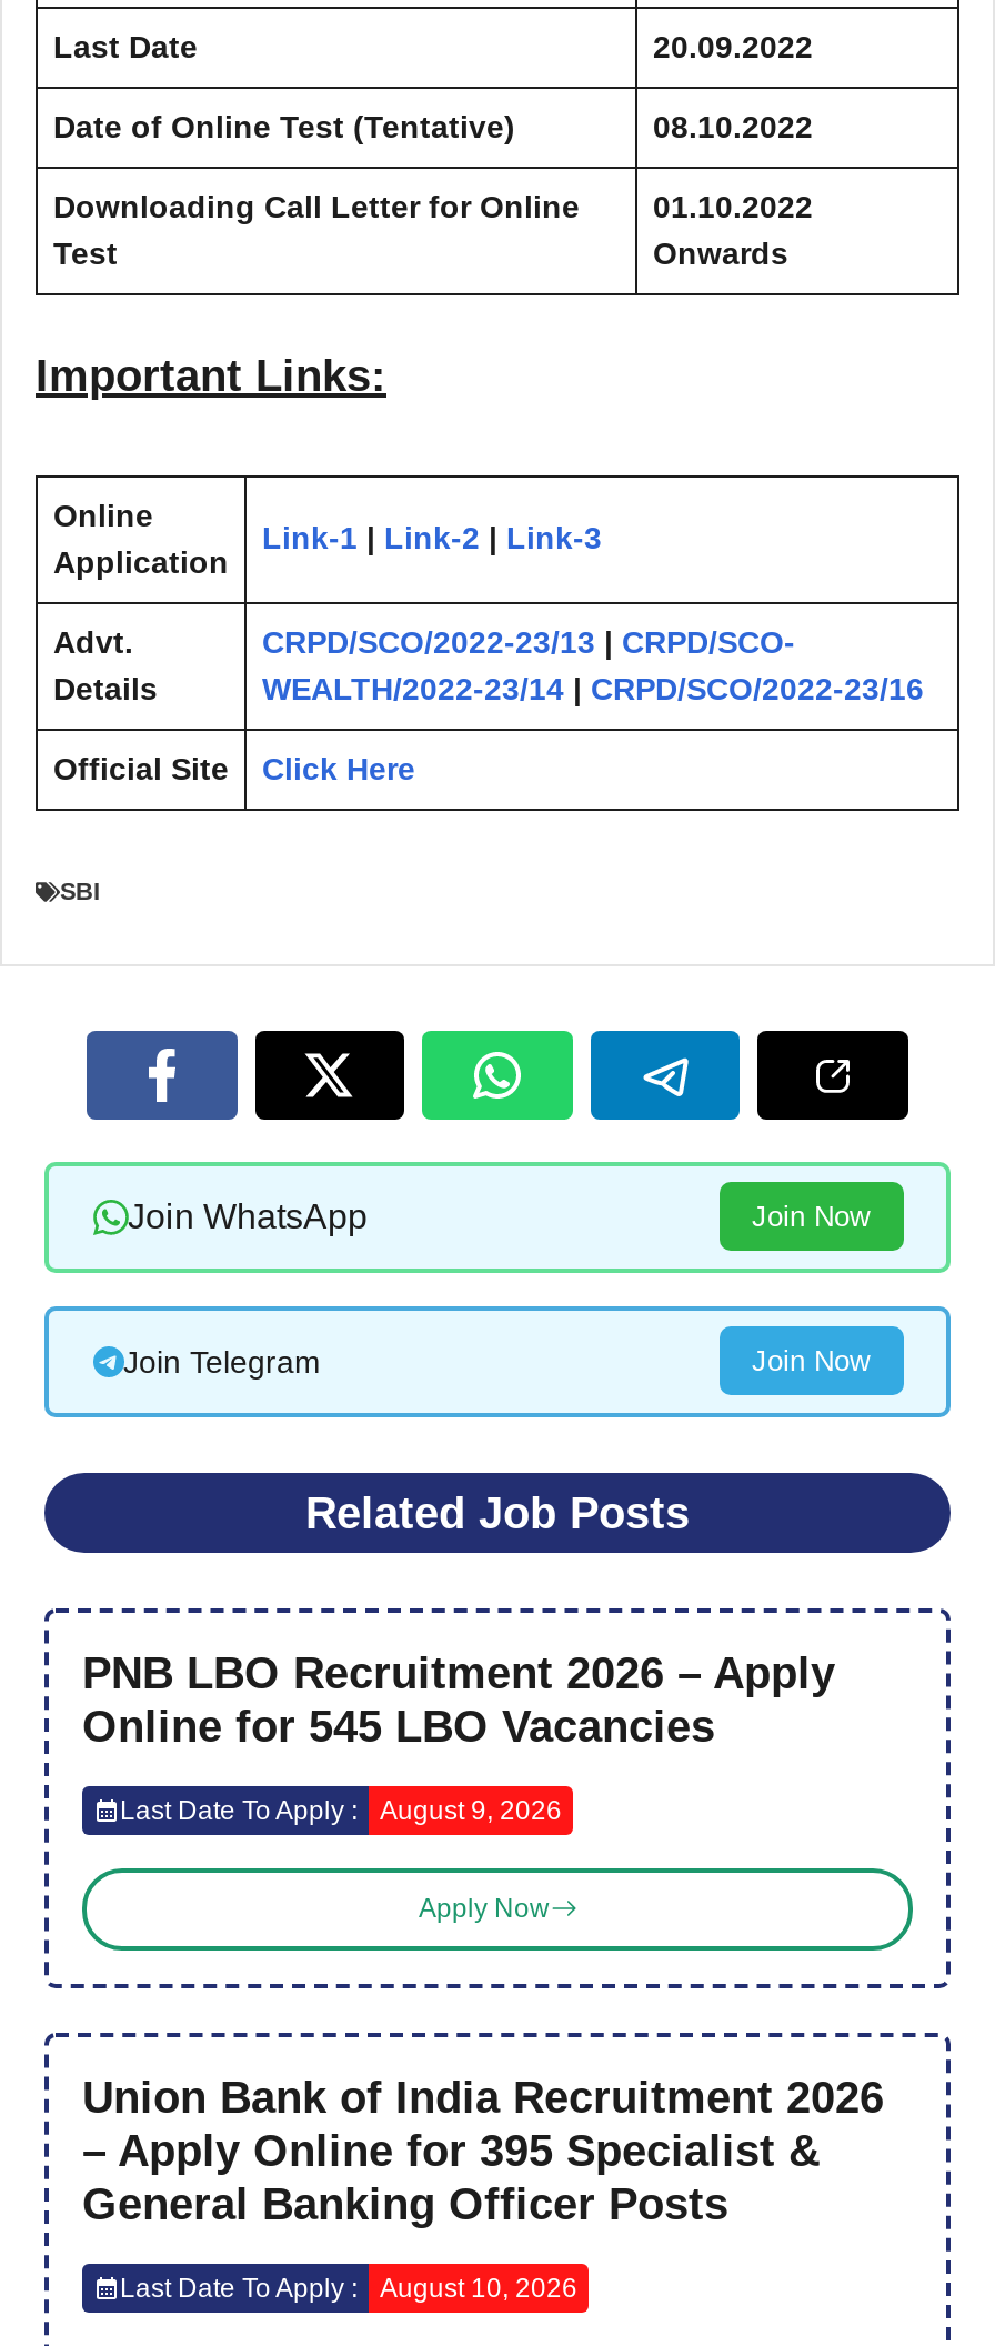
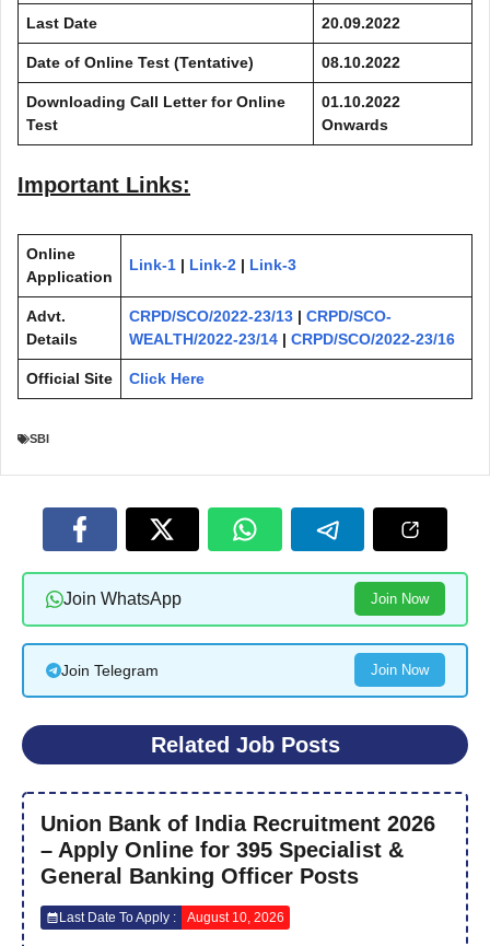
[44,1648,953,1991] [image] | PNB LBO Recruitment 2026 – Apply | Online for 545 LBO Vacancies | Last Date To Apply : | August 9, 2026 | Apply Now -> none

